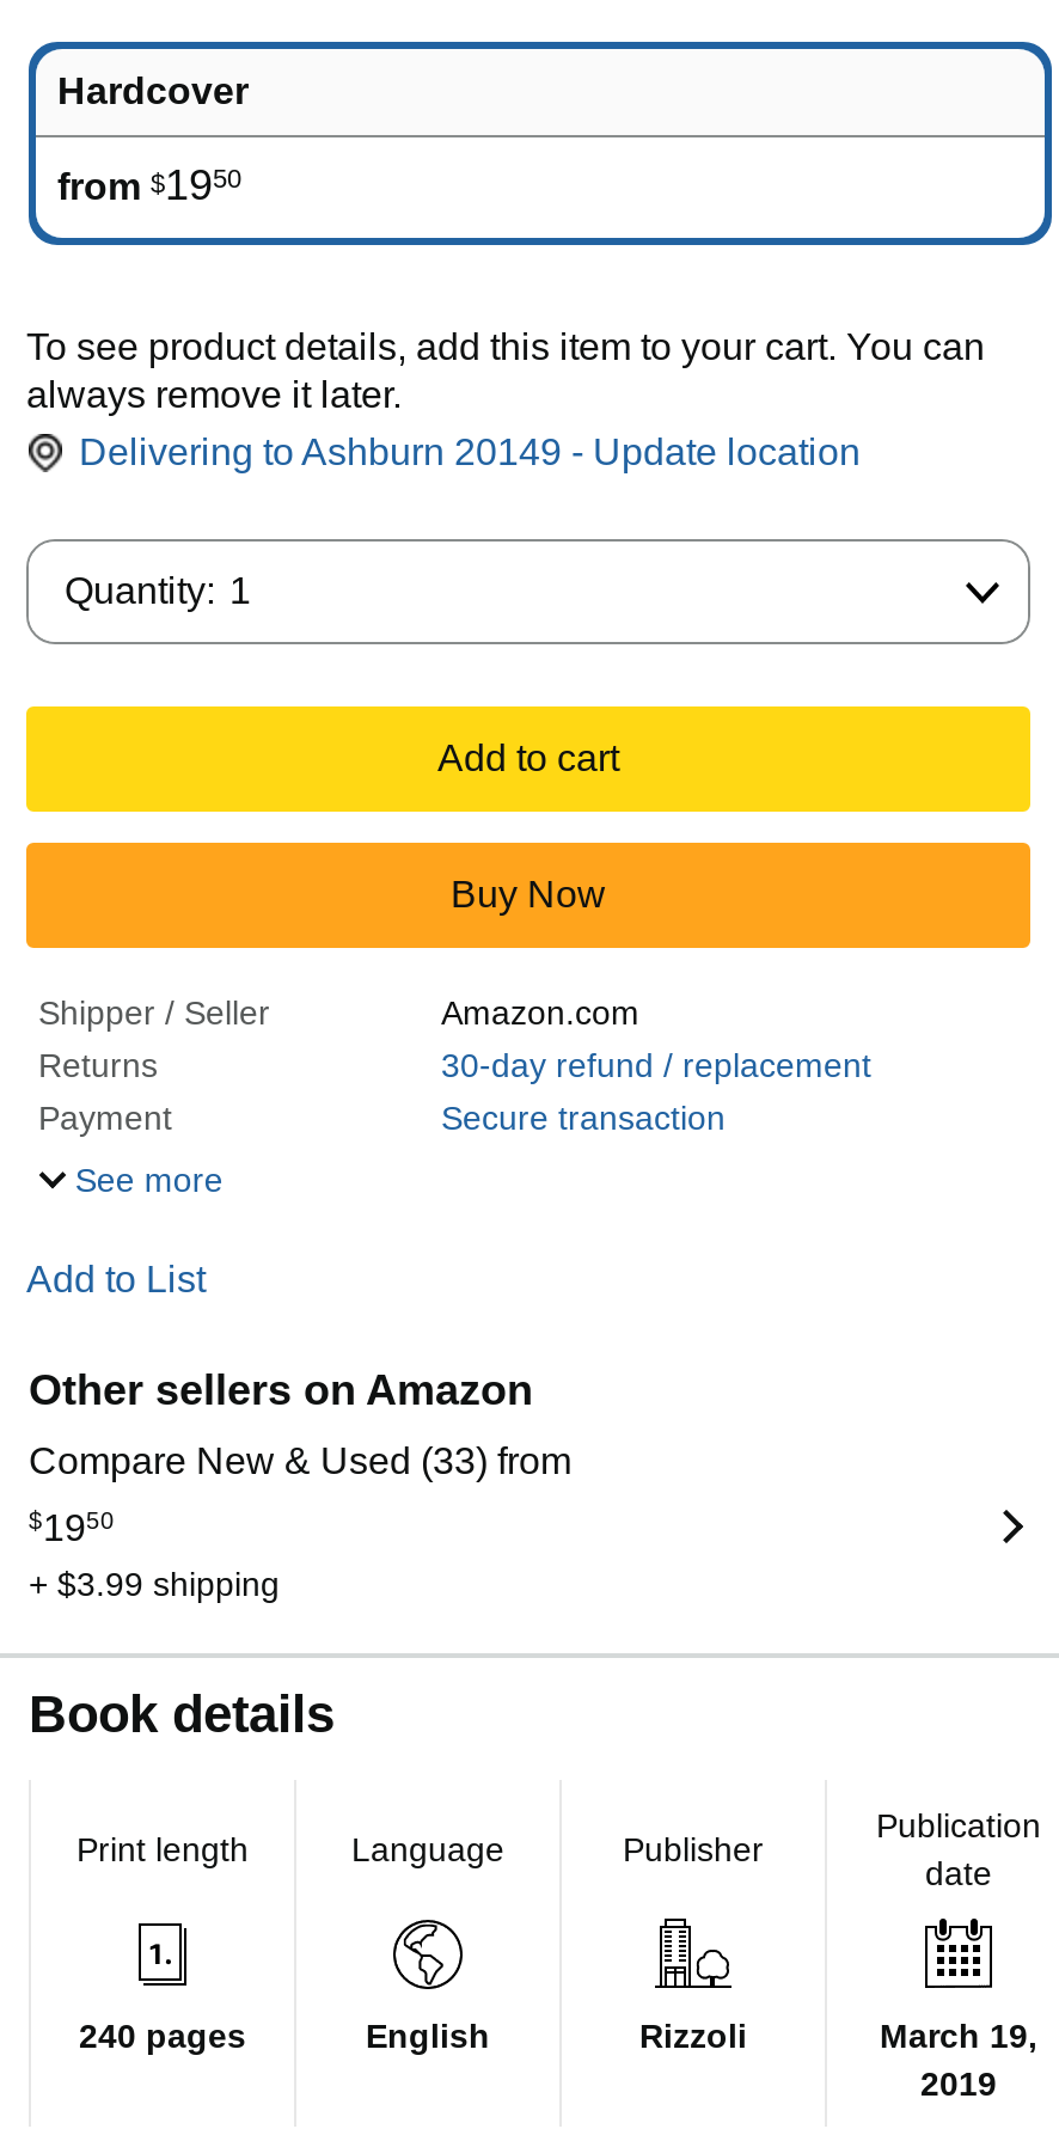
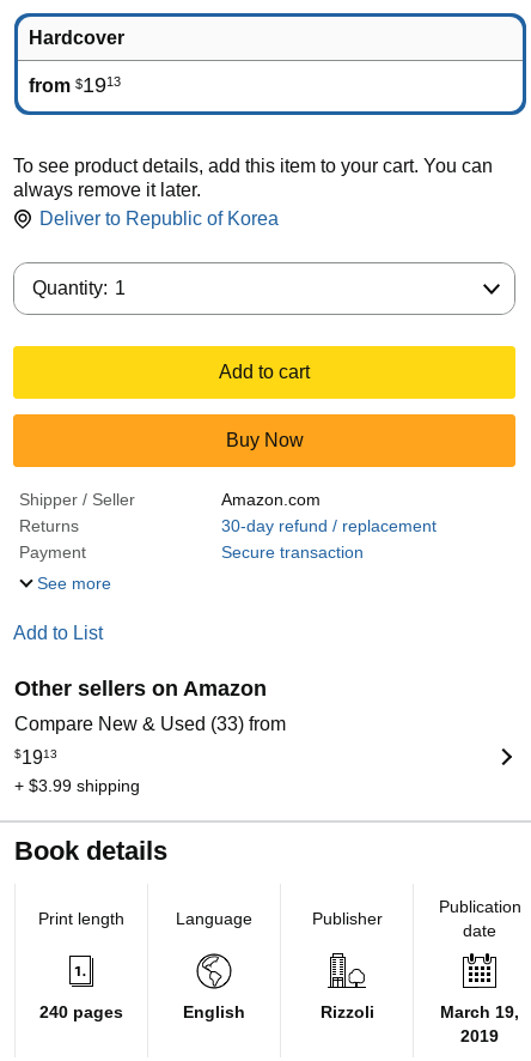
[57,162,241,209] from $1950 -> [29,73,121,97] from $1913
[79,432,861,472] Delivering to Ashburn 20149 - Update location -> [39,208,279,229] Deliver to Republic of Korea
[29,1508,115,1549] $1950 -> [14,747,57,768] $1913

